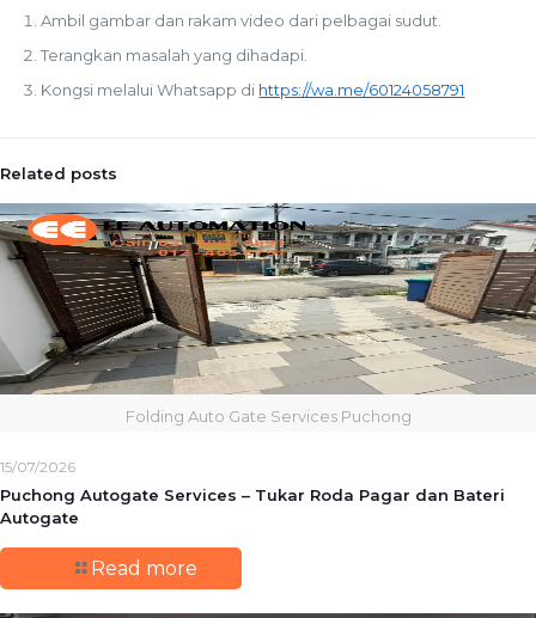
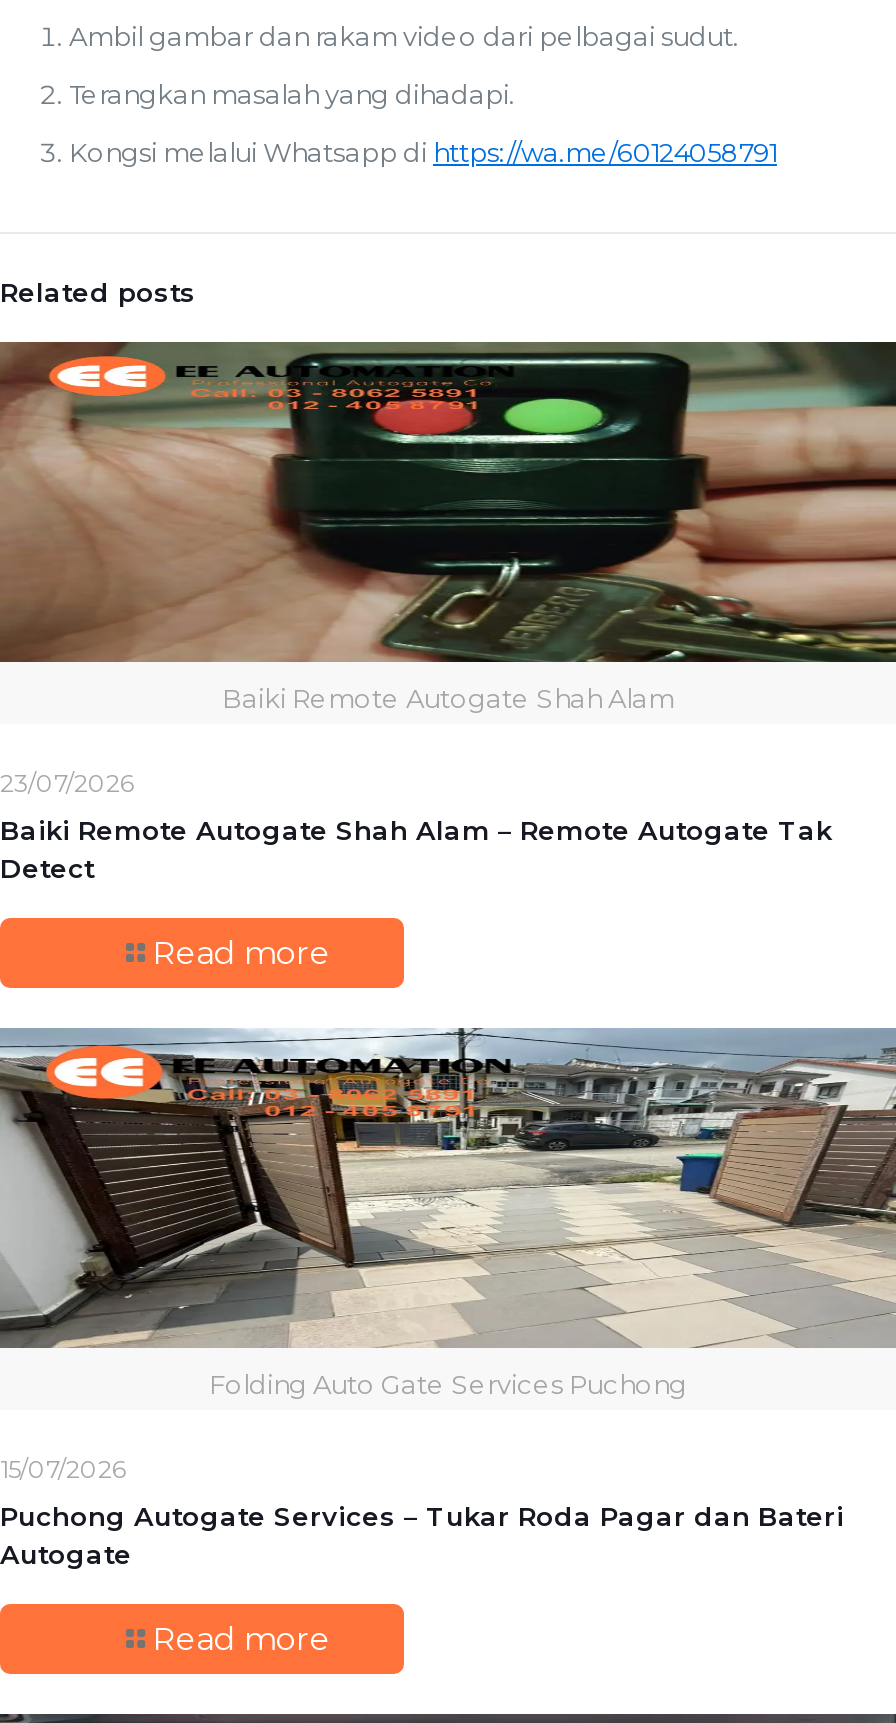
none -> [0,341,890,973] [image] | Baiki Remote Autogate Shah Alam | 23/07/2026 | Baiki Remote Autogate Shah Alam – Remote Autogate Tak | Detect | Read more

